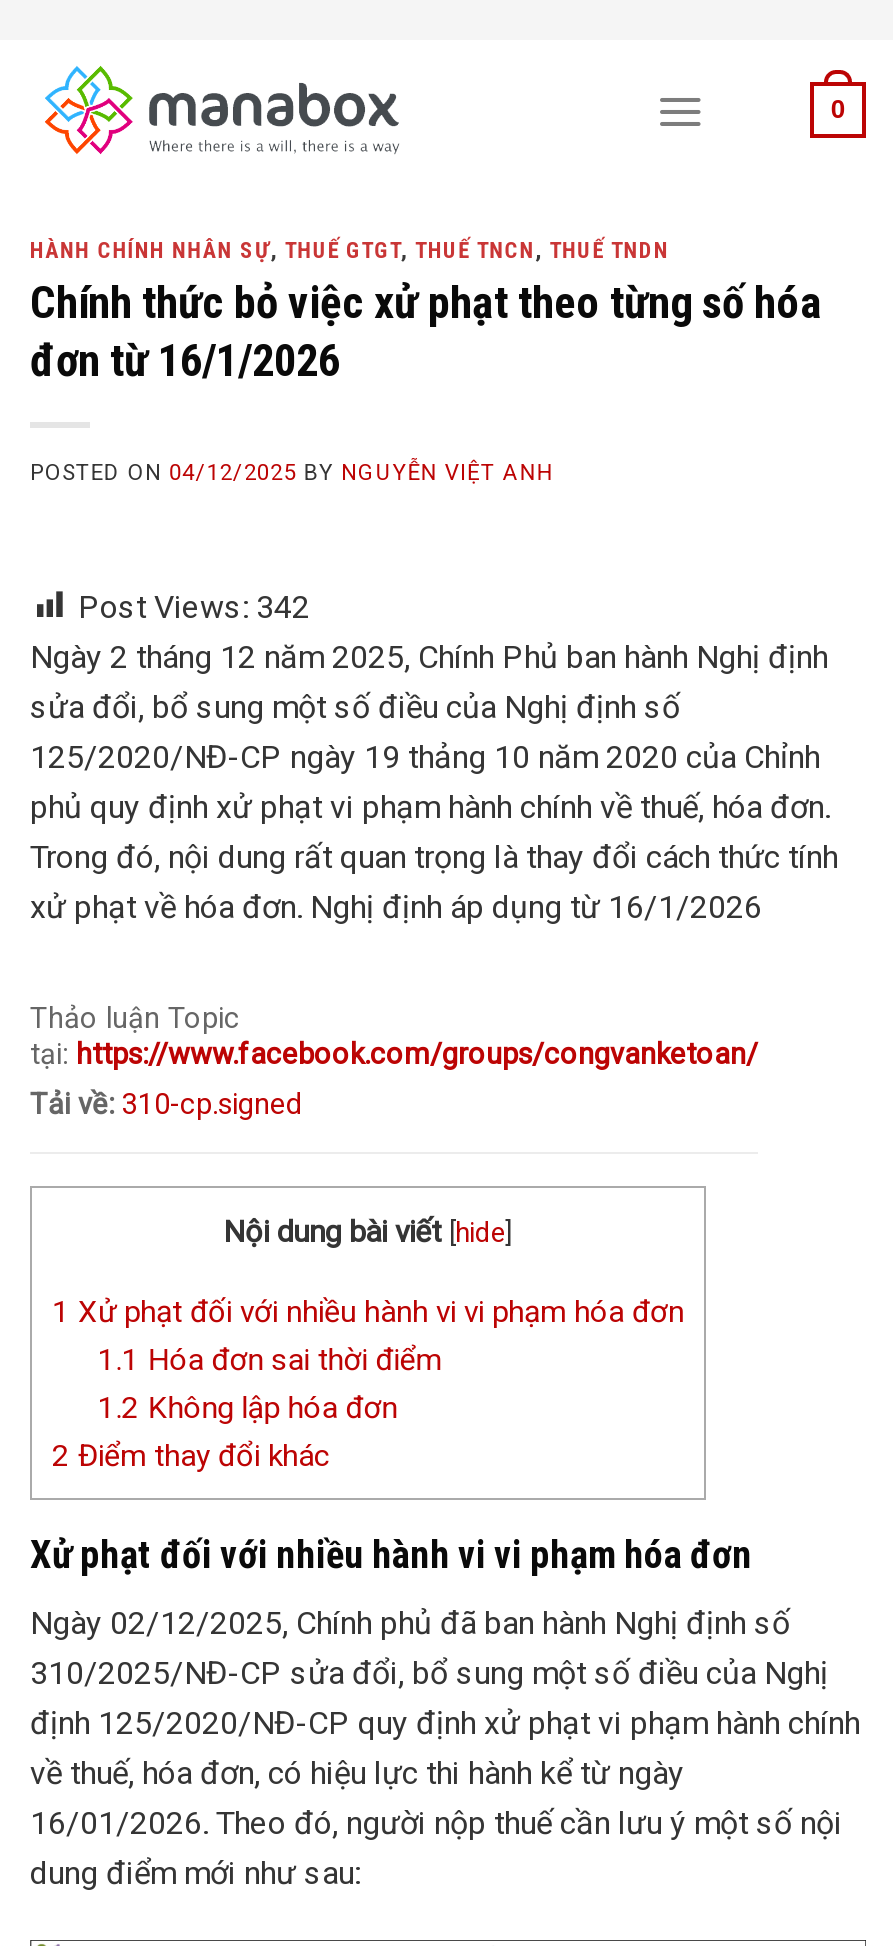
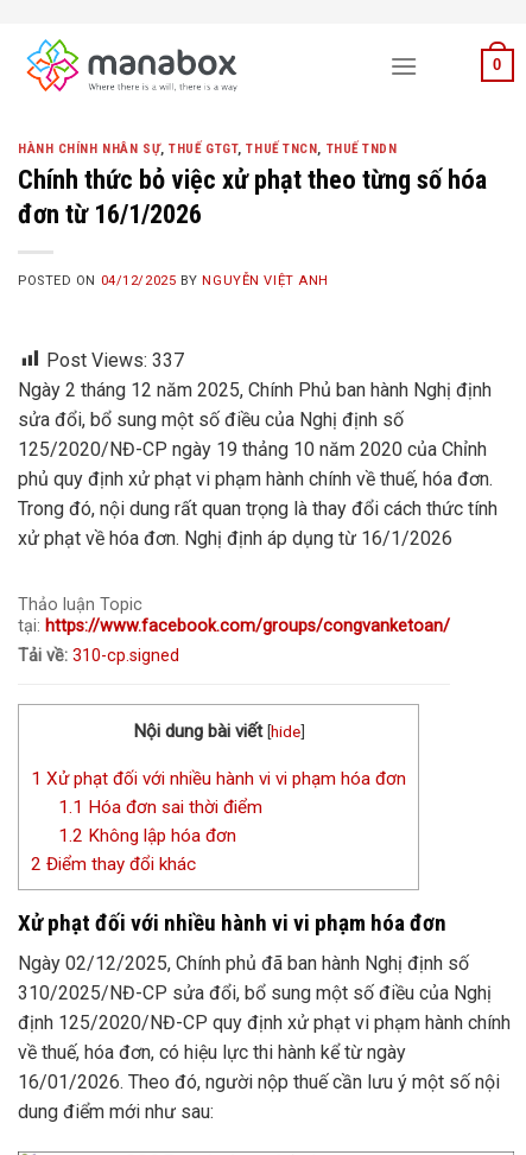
[78,587,310,625] Post Views: 342 -> [46,349,184,371] Post Views: 337

